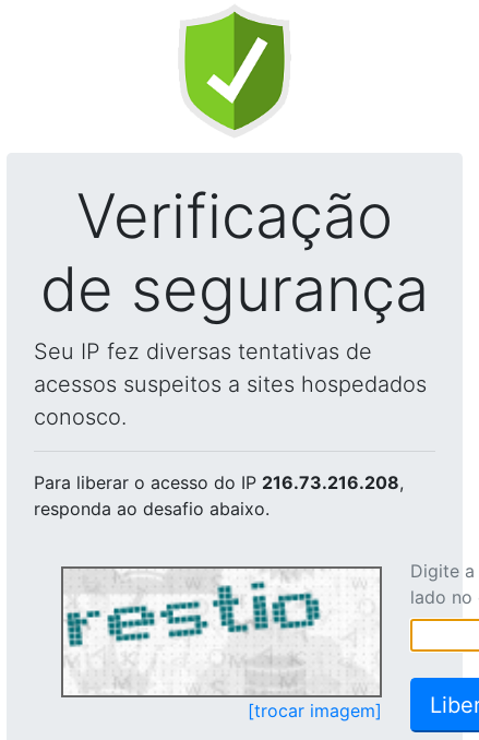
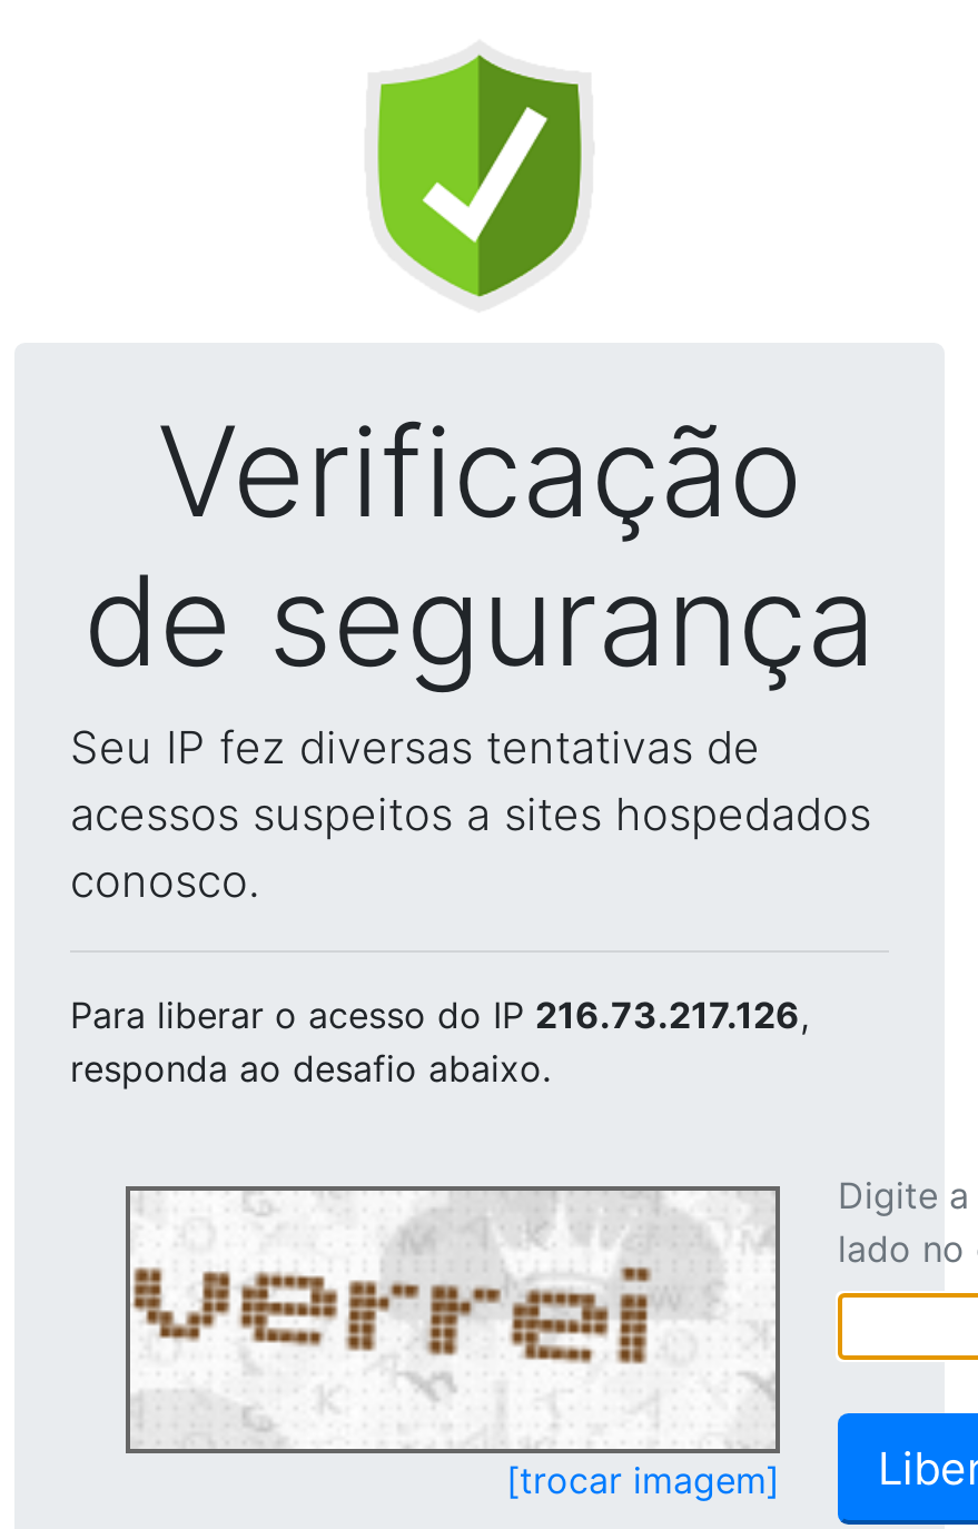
[34,472,404,493] Para liberar o acesso do IP 216.73.216.208, -> [70,993,809,1037] Para liberar o acesso do IP 216.73.217.126,
[64,571,352,693] [image] -> [132,1195,720,1447] [image]

